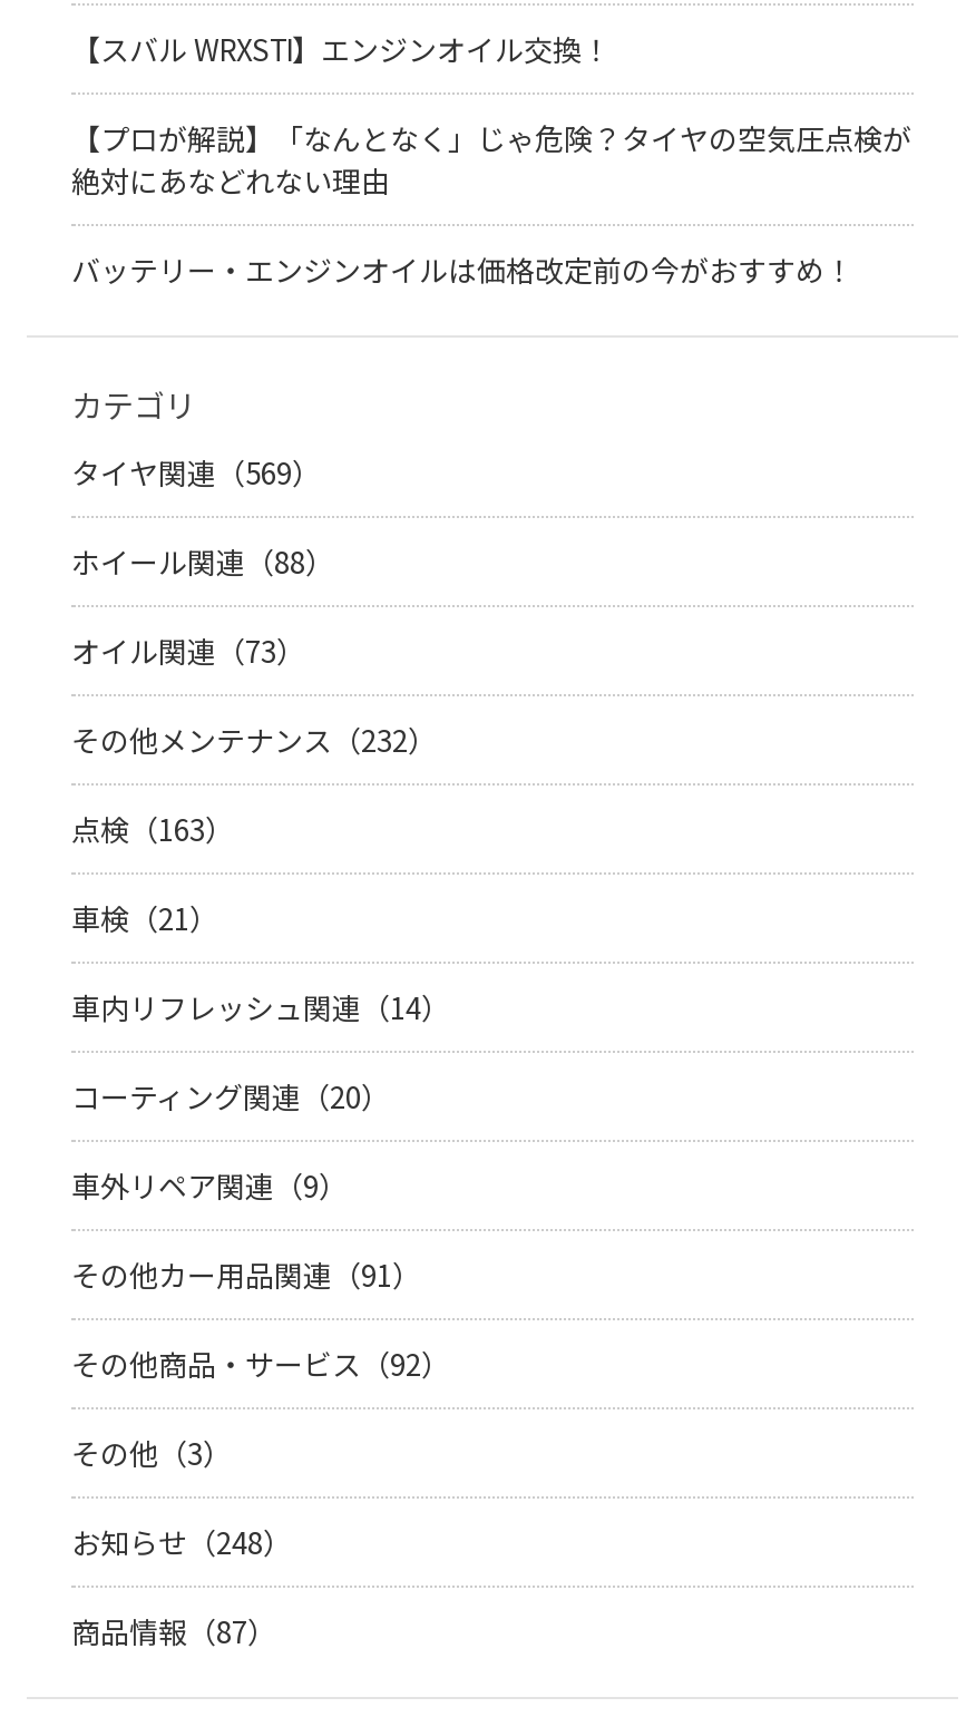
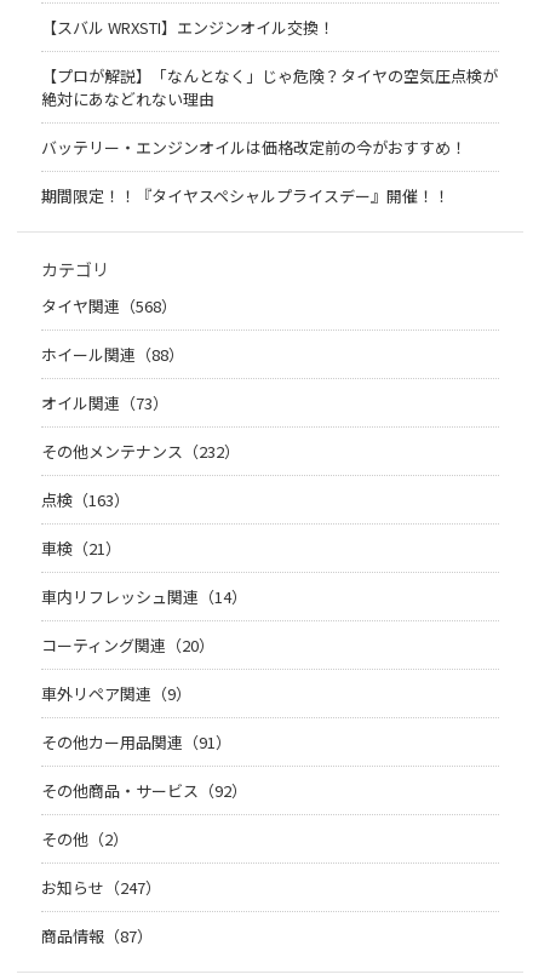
none -> [41,184,449,207] 期間限定！！『タイヤスペシャルプライスデー』開催！！
[71,451,321,493] タイヤ関連（569） -> [41,294,177,317] タイヤ関連（568）
[71,1432,232,1474] その他（3） -> [41,827,128,850] その他（2）
[71,1521,292,1563] お知らせ（248） -> [41,876,161,899] お知らせ（247）

